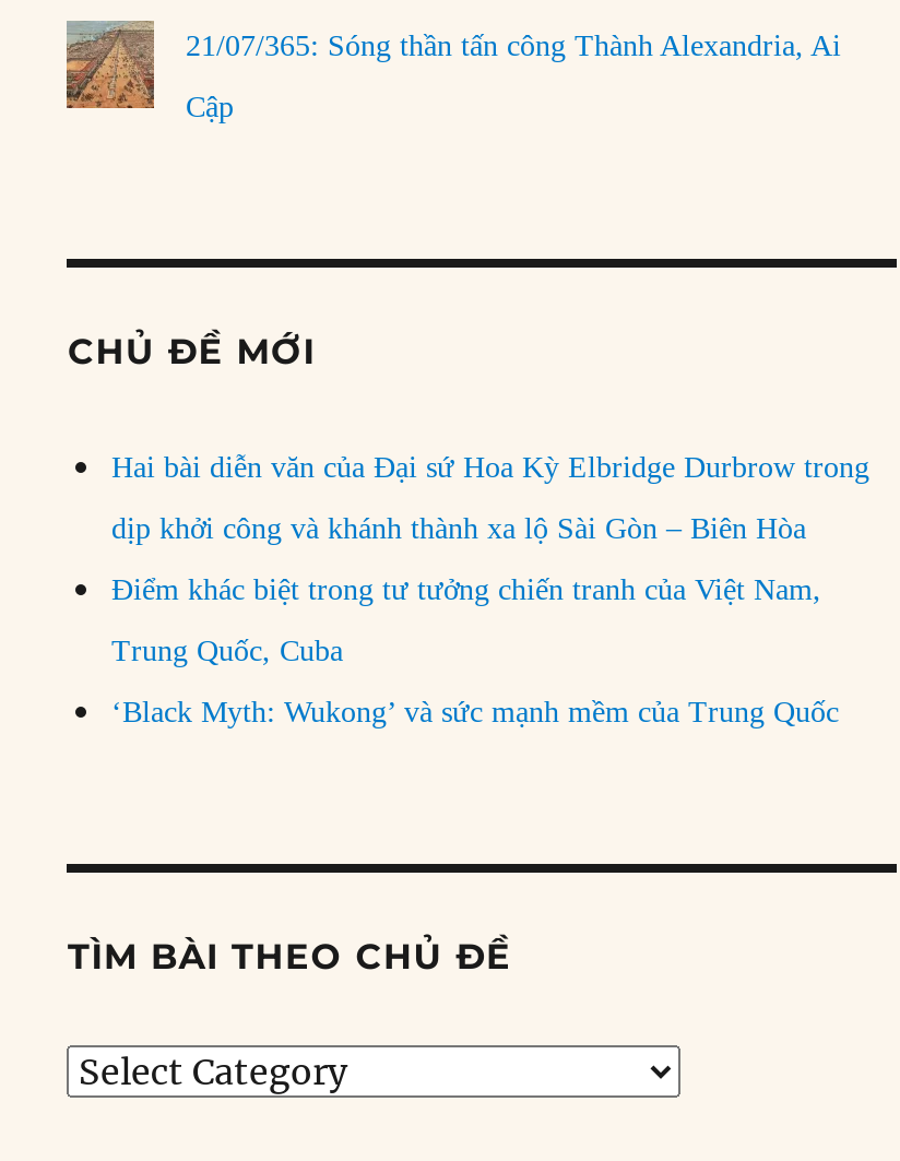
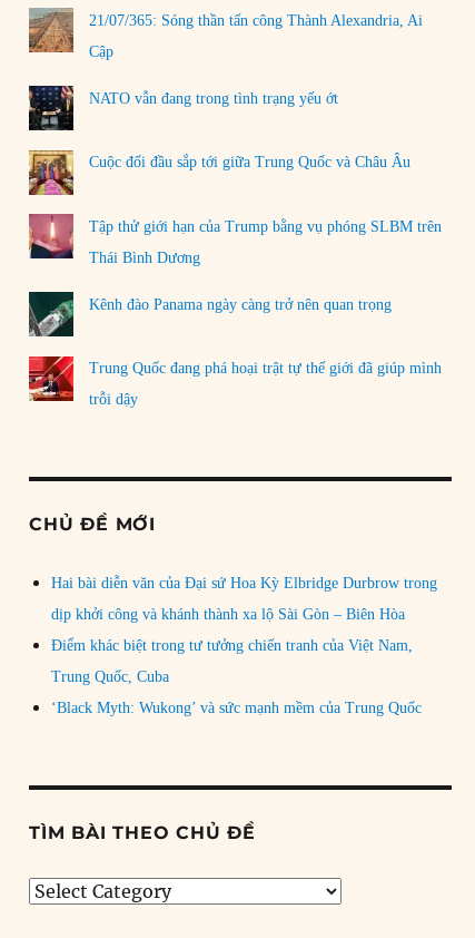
none -> [28,85,339,131] [image] | NATO vẫn đang trong tình trạng yếu ớt
none -> [28,149,411,196] [image] | Cuộc đối đầu sắp tới giữa Trung Quốc và Châu Âu
none -> [28,213,442,313] [image] | Tập thử giới hạn của Trump bằng vụ phóng SLBM trên | Thái Bình Dương | Kênh đào Panama ngày càng trở nên quan trọng
none -> [28,291,442,408] [image] | Trung Quốc đang phá hoại trật tự thế giới đã giúp mình | trỗi dậy
none -> [28,355,73,402] [image]

